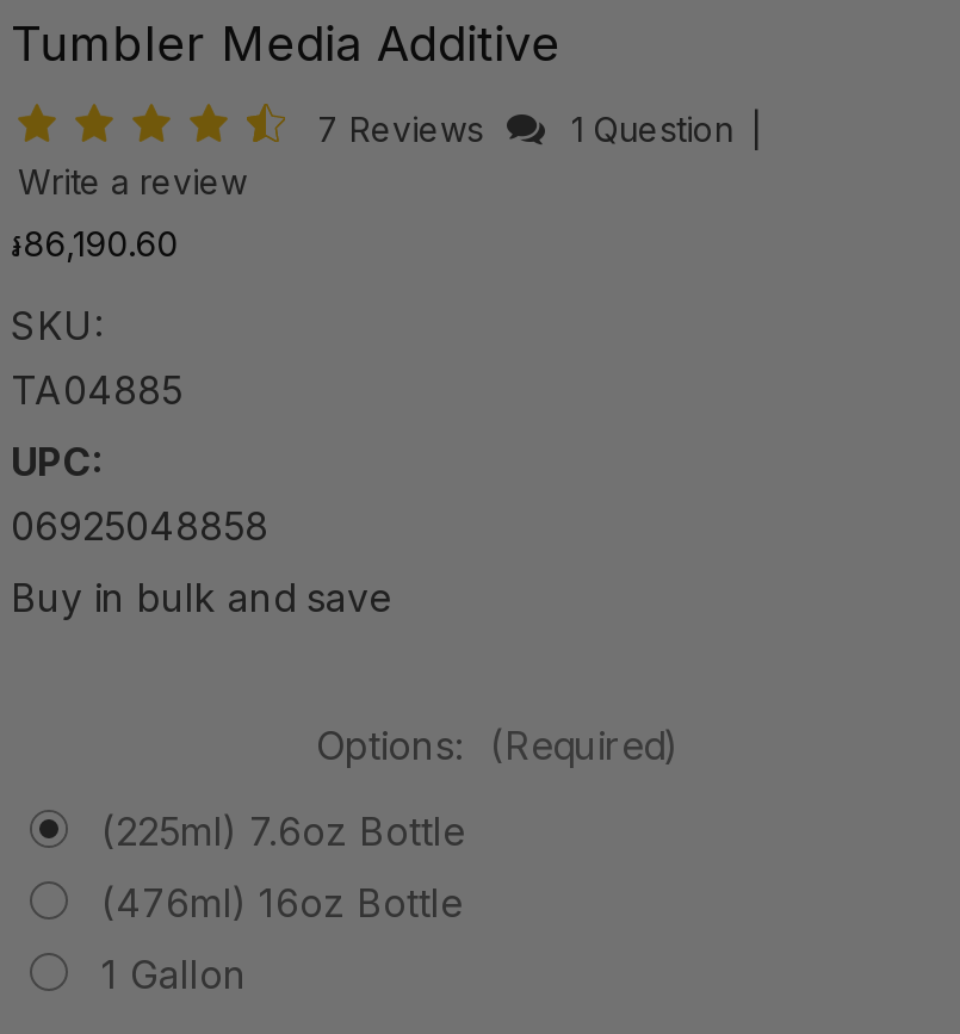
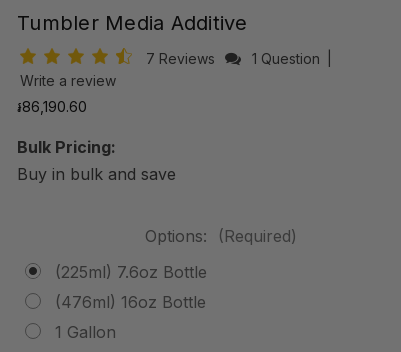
[11,301,268,549] SKU: | TA04885 | UPC: | 06925048858 -> [17,137,116,157] Bulk Pricing:

